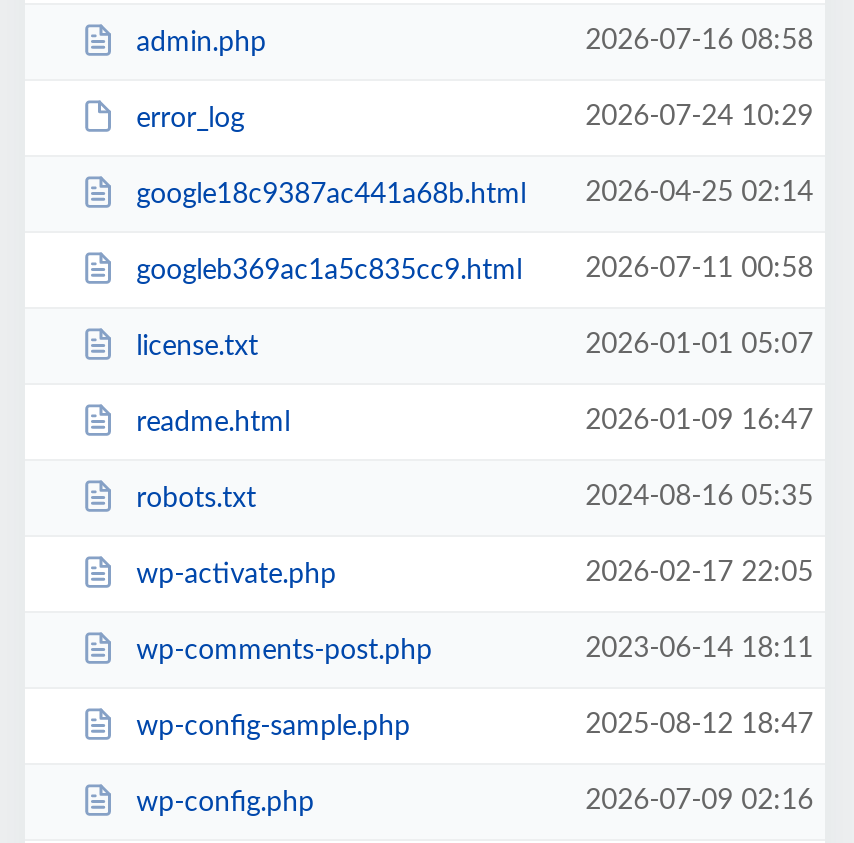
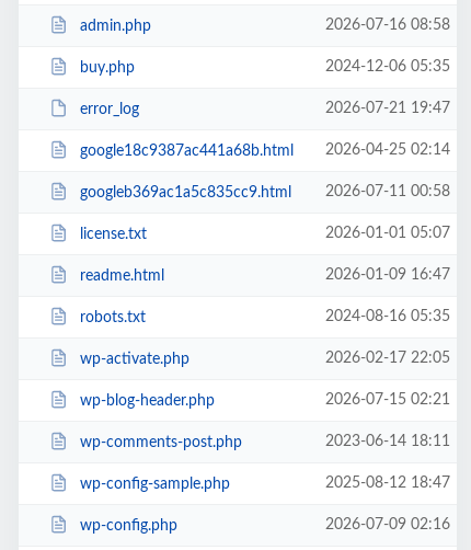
none -> [80,59,450,75] buy.php | 2024-12-06 05:35
[585,103,813,131] 2026-07-24 10:29 -> [325,101,450,116] 2026-07-21 19:47
none -> [80,392,450,409] wp-blog-header.php | 2026-07-15 02:21

